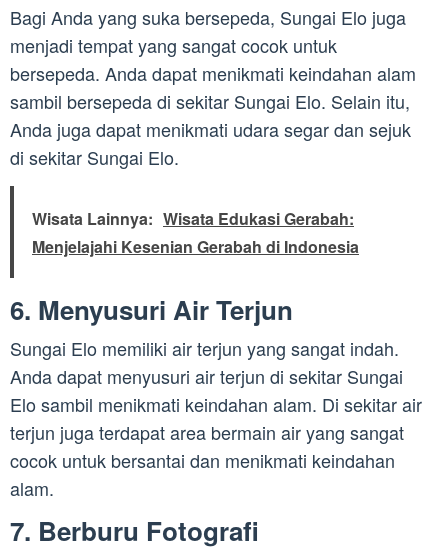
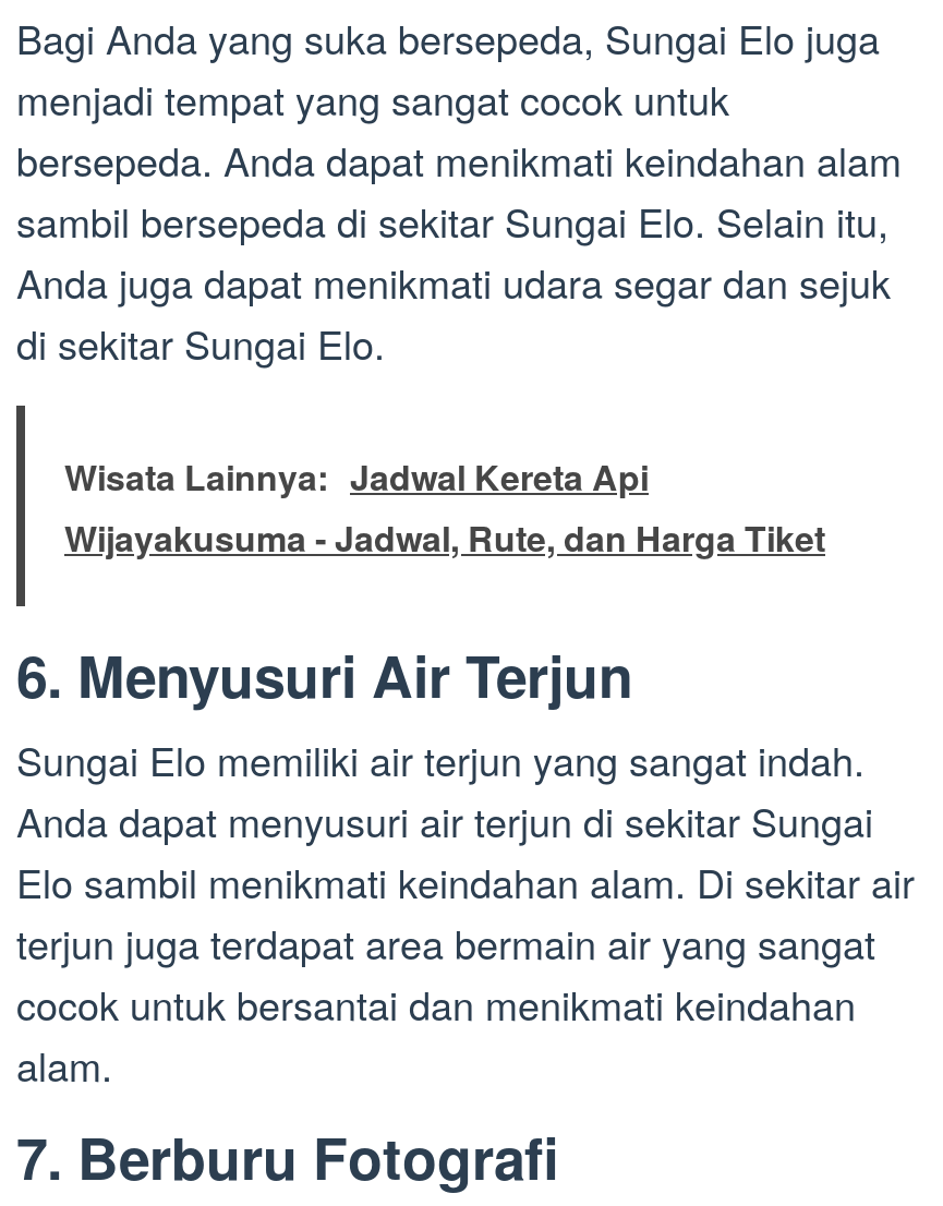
[32,207,359,258] Wisata Lainnya: Wisata Edukasi Gerabah: | Menjelajahi Kesenian Gerabah di Indonesia -> [64,452,825,563] Wisata Lainnya: Jadwal Kereta Api | Wijayakusuma - Jadwal, Rute, dan Harga Tiket

